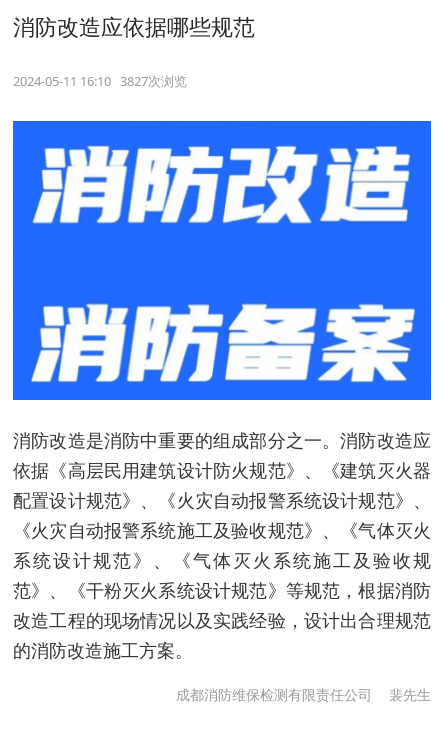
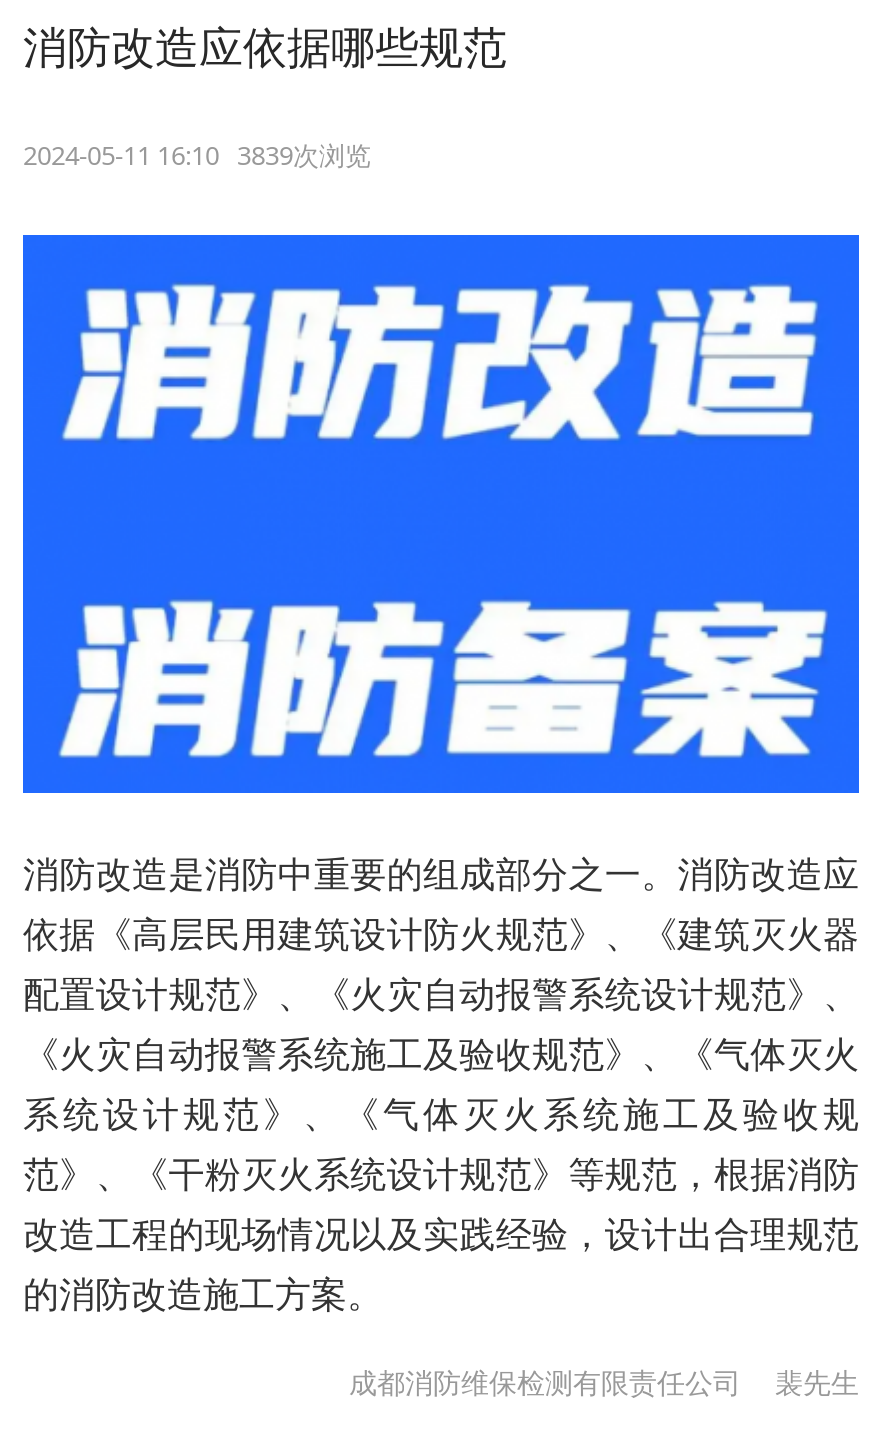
[13,72,187,90] 2024-05-11 16:10 3827次浏览 -> [23,137,371,173] 2024-05-11 16:10 3839次浏览

